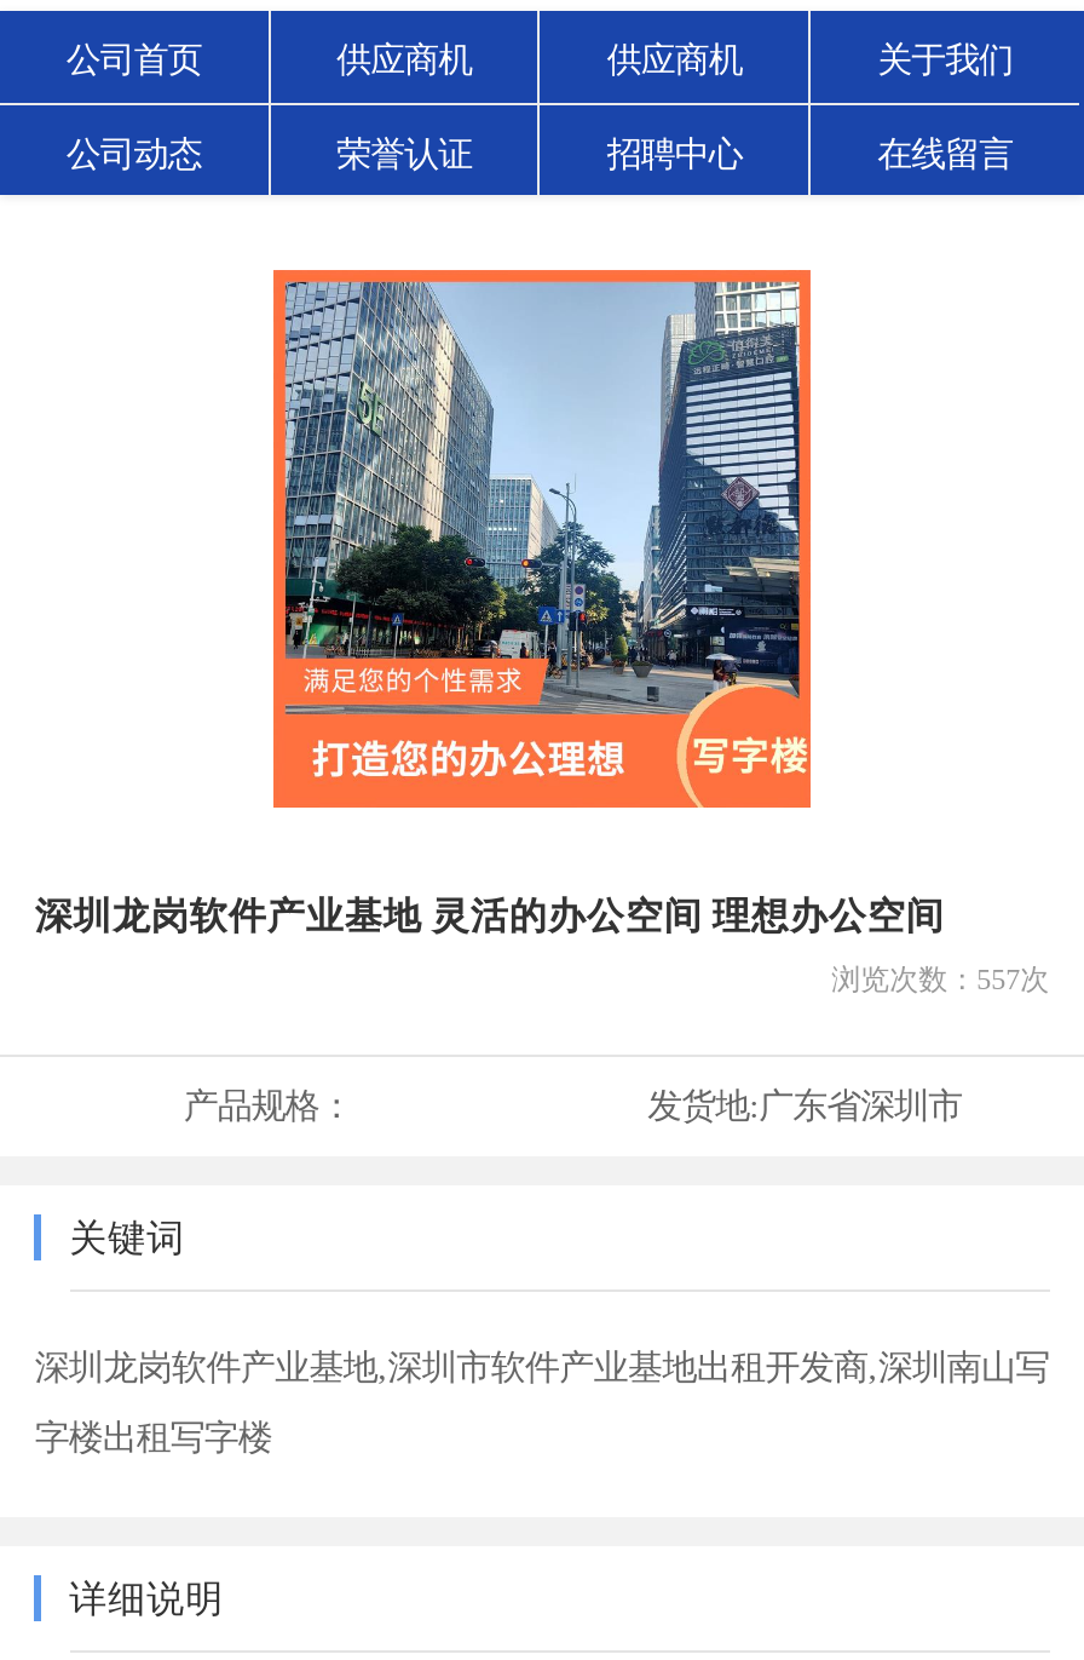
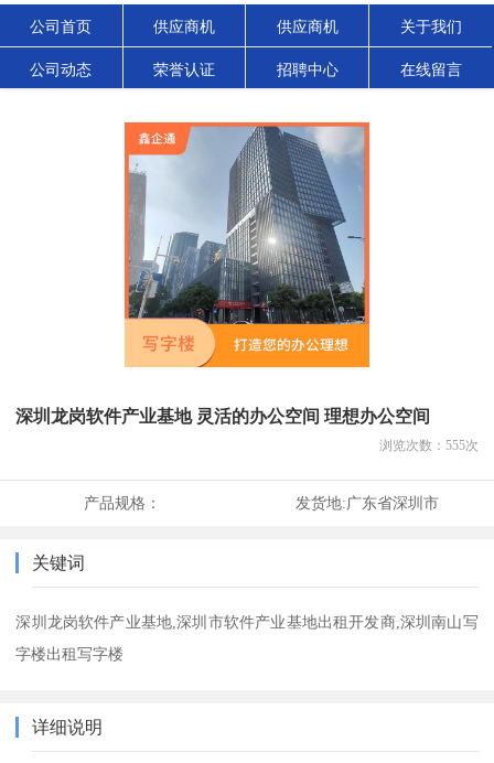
[273,280,811,808] [image] -> [125,126,368,367] [image]
[832,963,1049,997] 浏览次数：557次 -> [379,438,478,453] 浏览次数：555次

